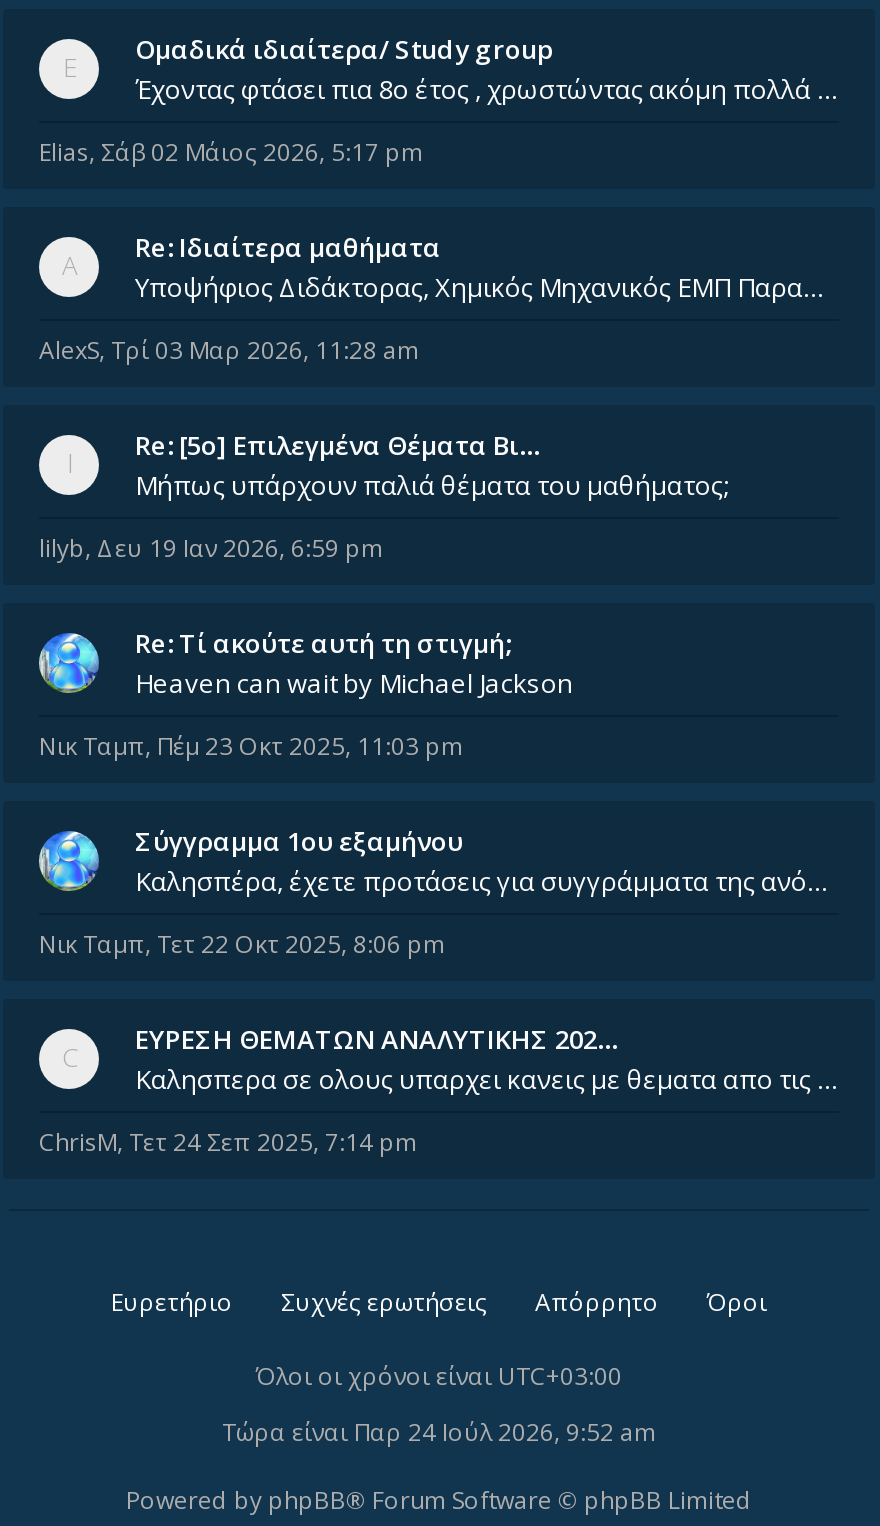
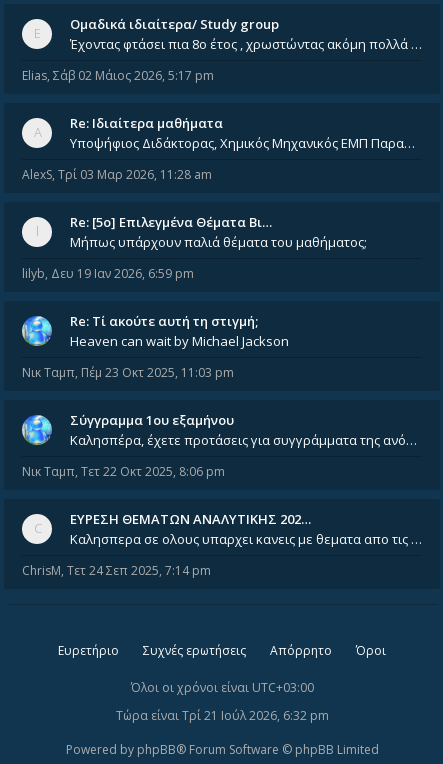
[222,1415,656,1449] Τώρα είναι Παρ 24 Ιούλ 2026, 9:52 am -> [115,707,328,724] Τώρα είναι Τρί 21 Ιούλ 2026, 6:32 pm

